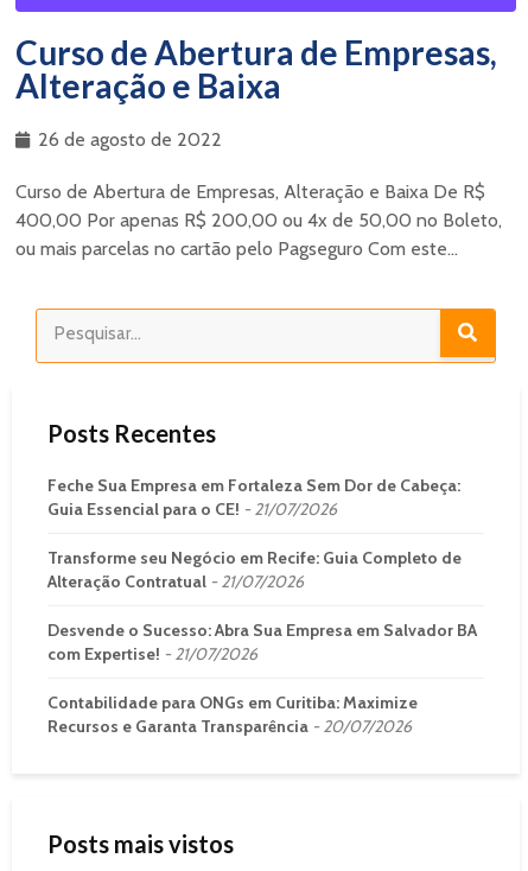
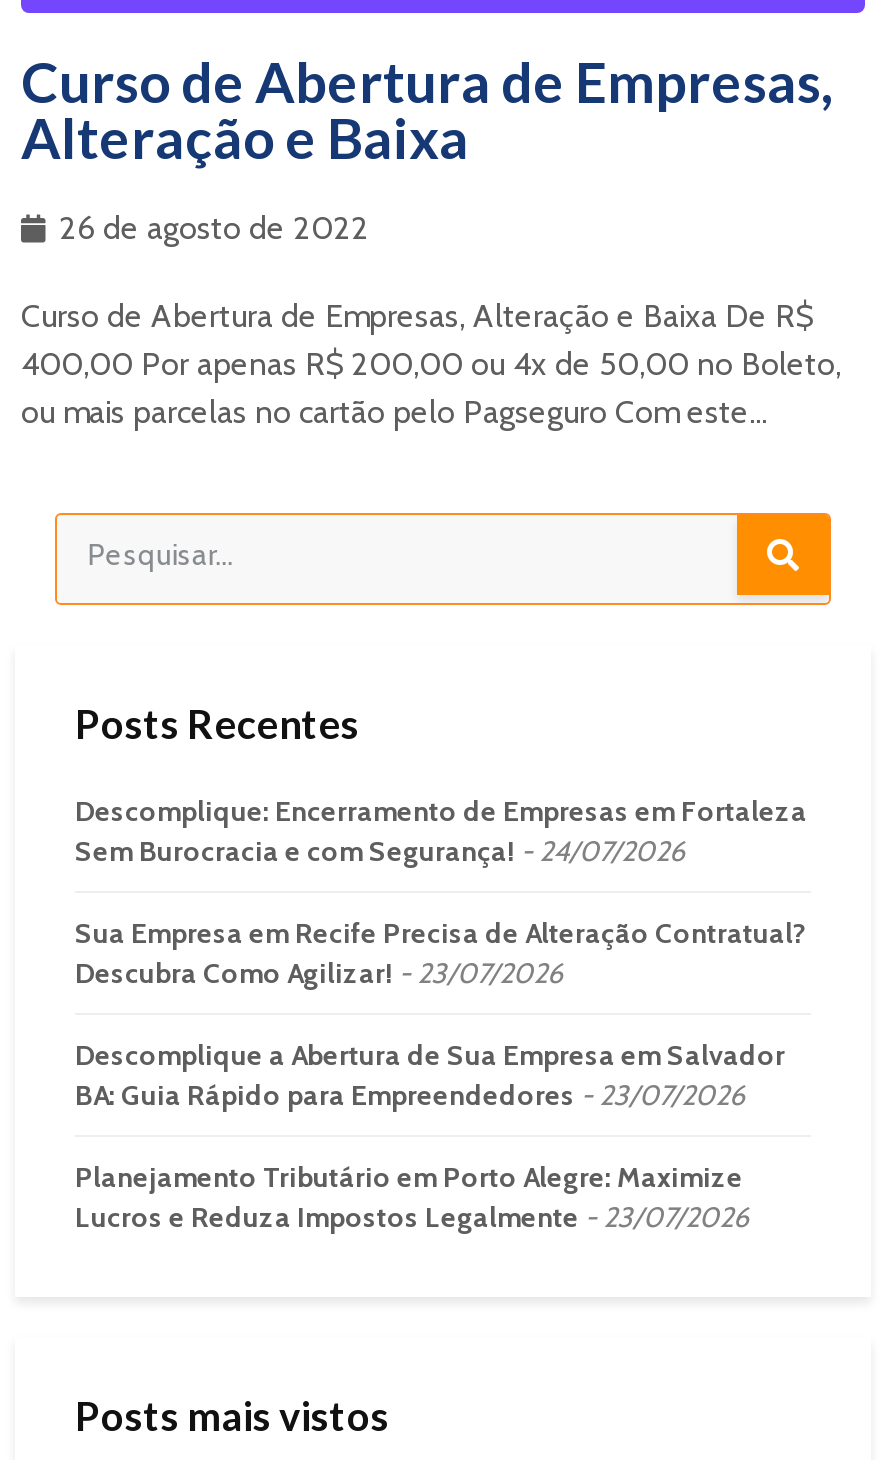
[47,474,460,519] Feche Sua Empresa em Fortaleza Sem Dor de Cabeça: | Guia Essencial para o CE! | 21/07/2026 -> [75,793,807,869] Descomplique: Encerramento de Empresas em Fortaleza | Sem Burocracia e com Segurança! | 24/07/2026
[47,546,462,592] Transforme seu Negócio em Recife: Guia Completo de | Alteração Contratual | 21/07/2026 -> [75,915,807,991] Sua Empresa em Recife Precisa de Alteração Contratual? | Descubra Como Agilizar! | 23/07/2026
[47,619,477,664] Desvende o Sucesso: Abra Sua Empresa em Salvador BA | com Expertise! | 21/07/2026 -> [75,1037,785,1113] Descomplique a Abertura de Sua Empresa em Salvador | BA: Guia Rápido para Empreendedores | 23/07/2026
[47,691,418,736] Contabilidade para ONGs em Curitiba: Maximize | Recursos e Garanta Transparência | 20/07/2026 -> [75,1159,749,1235] Planejamento Tributário em Porto Alegre: Maximize | Lucros e Reduza Impostos Legalmente | 23/07/2026

